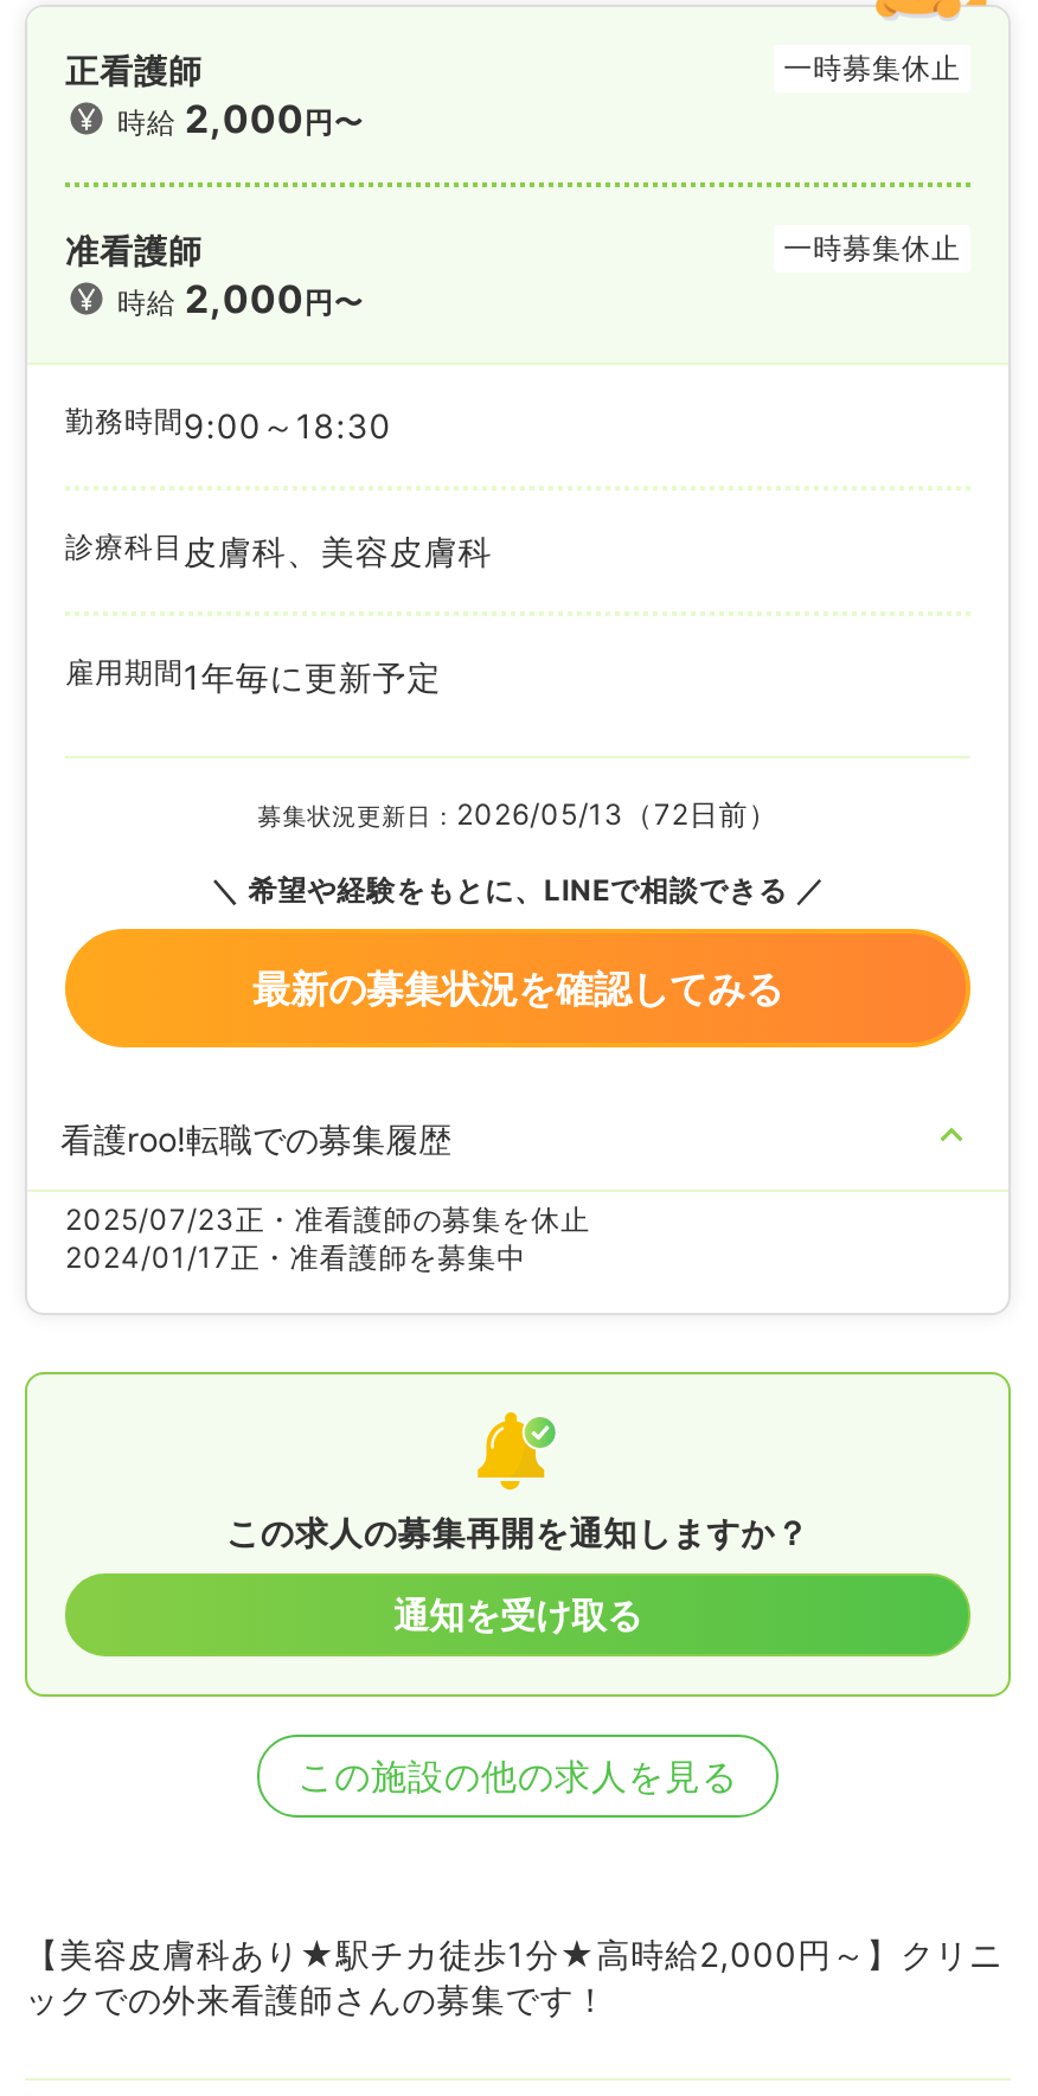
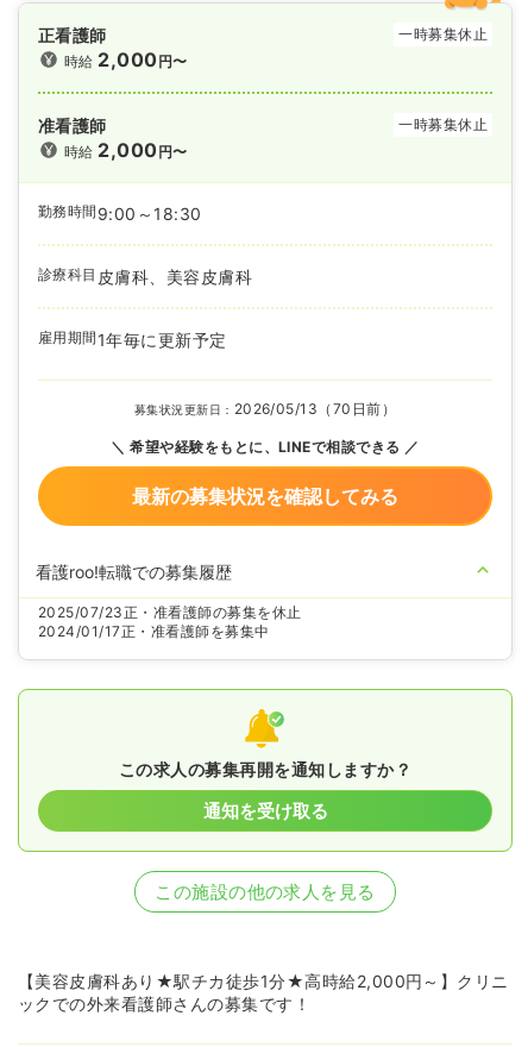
[258,796,778,832] 募集状況更新日：2026/05/13（72日前） -> [134,400,396,418] 募集状況更新日：2026/05/13（70日前）

